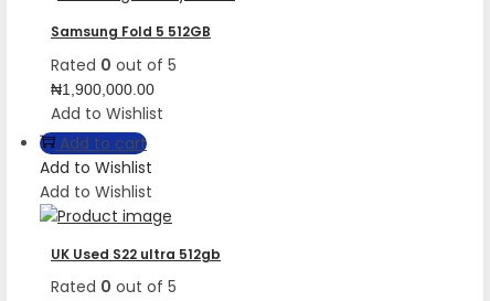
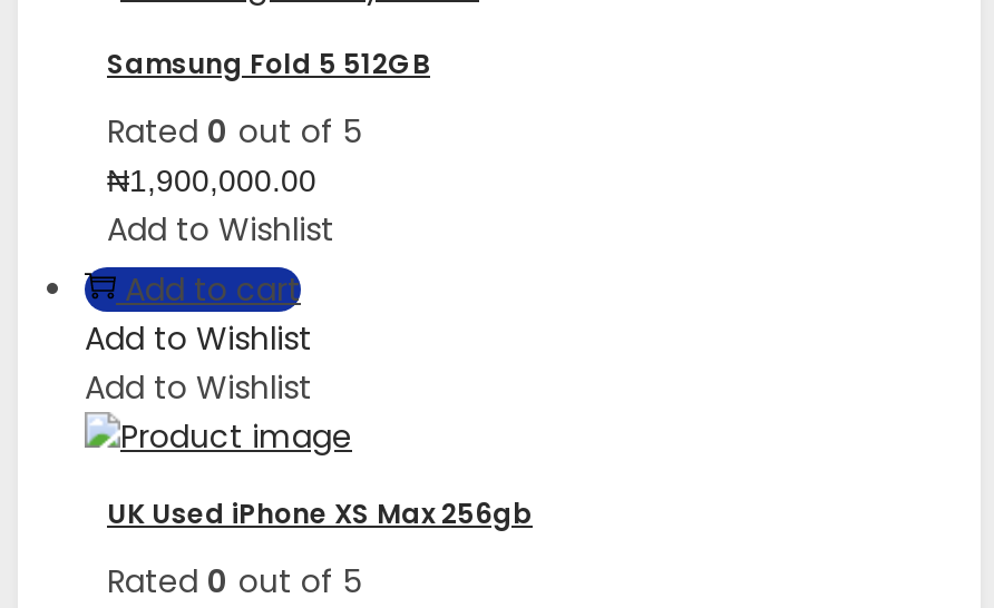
[51,244,221,263] UK Used S22 ultra 512gb -> [107,493,533,531] UK Used iPhone XS Max 256gb

